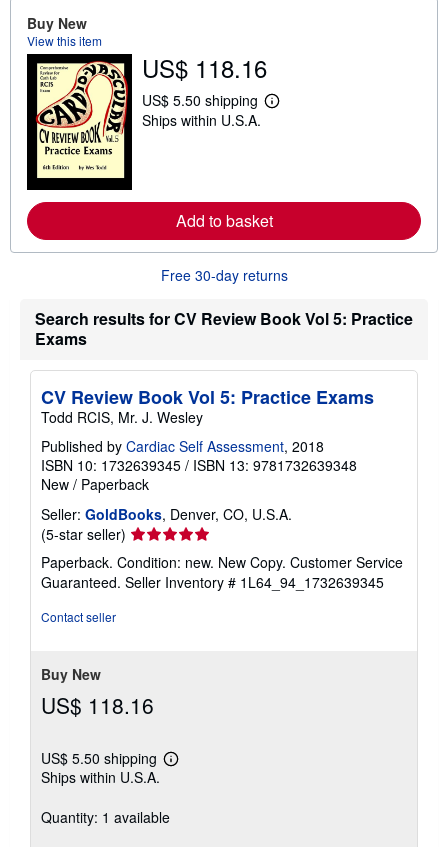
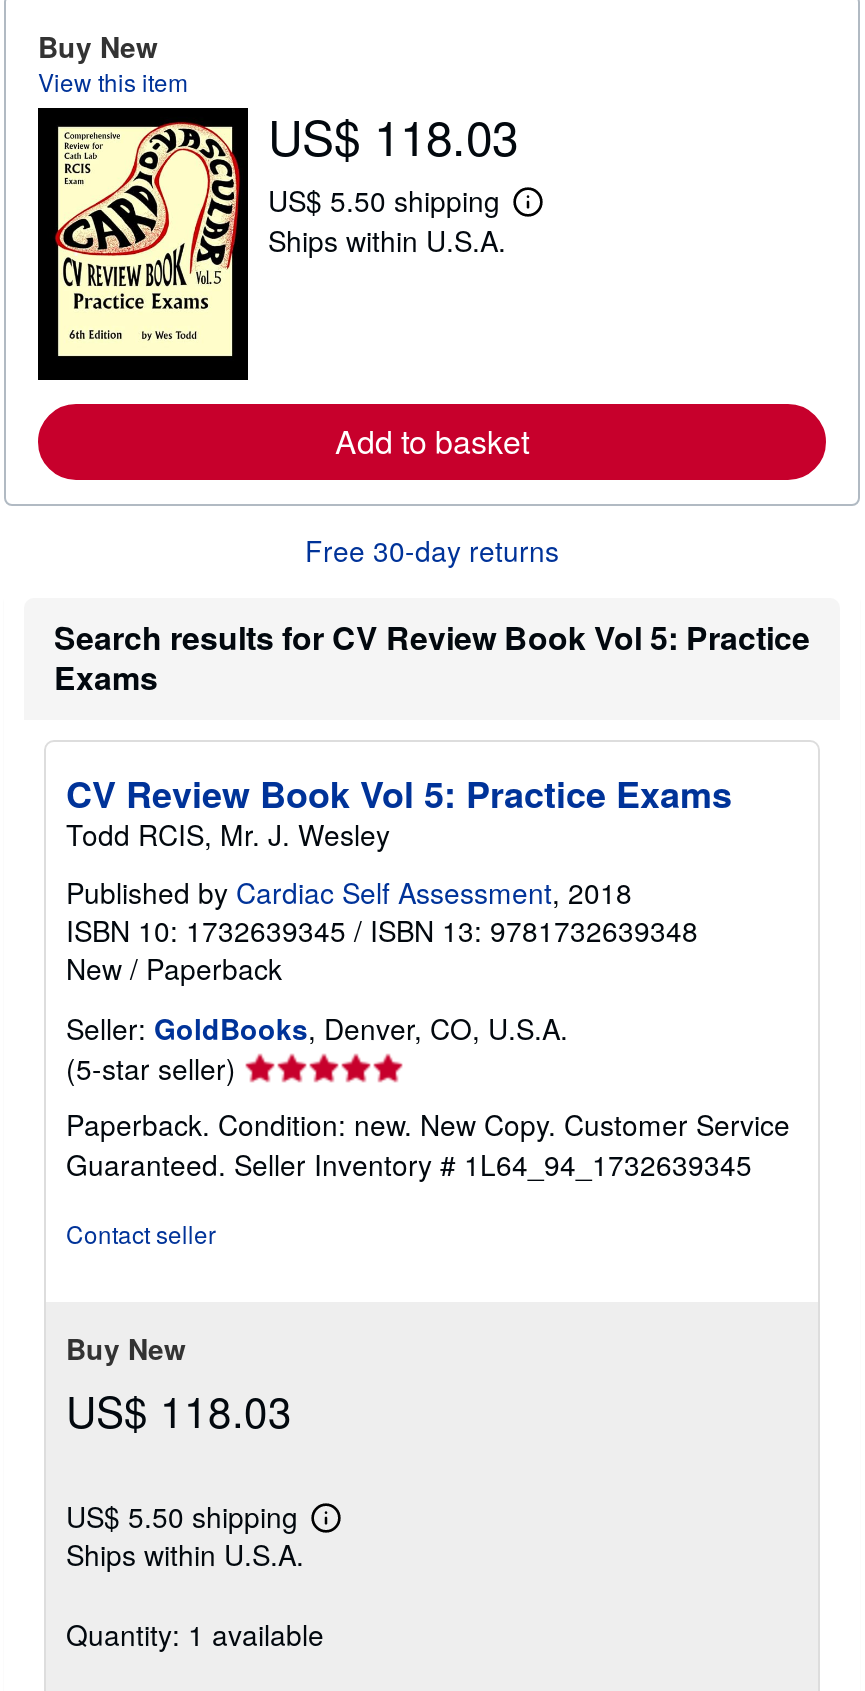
[142,50,267,85] US$ 118.16 -> [268,100,518,170] US$ 118.03
[41,690,154,720] US$ 118.16 -> [66,1380,292,1440] US$ 118.03

